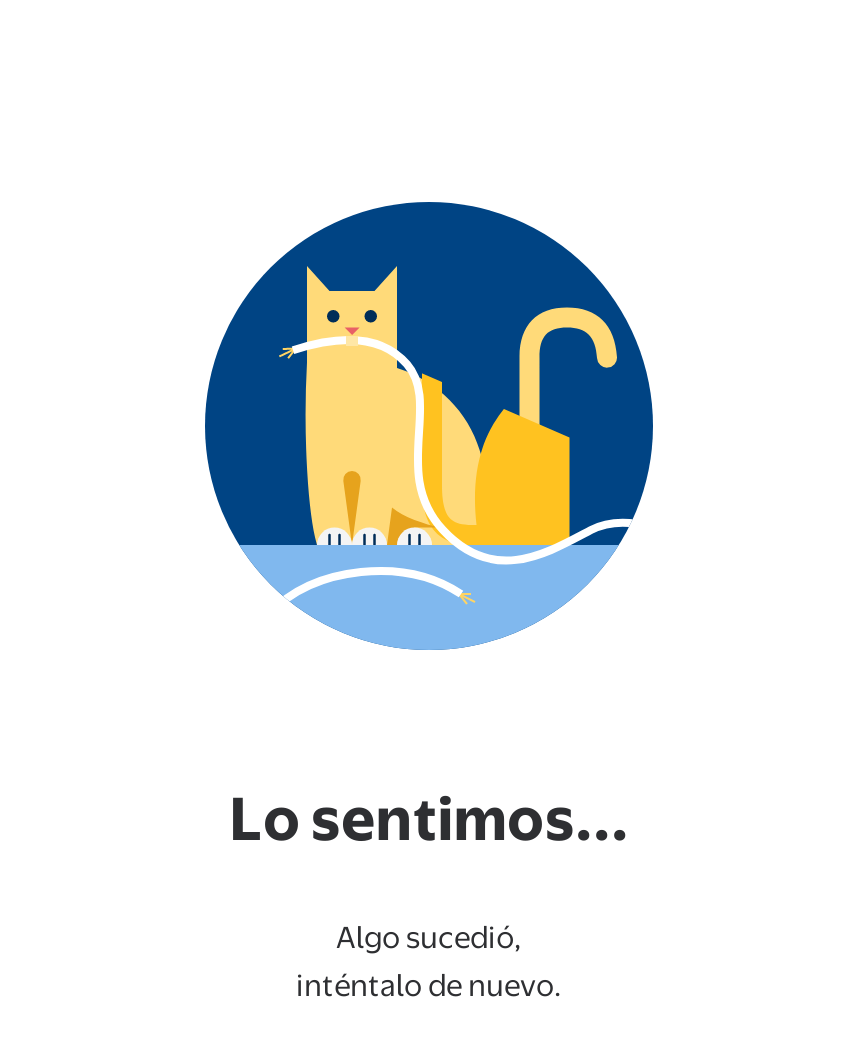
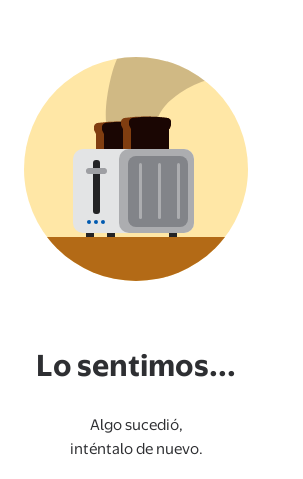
[203,200,655,652] [image] -> [24,56,248,282] [image]

